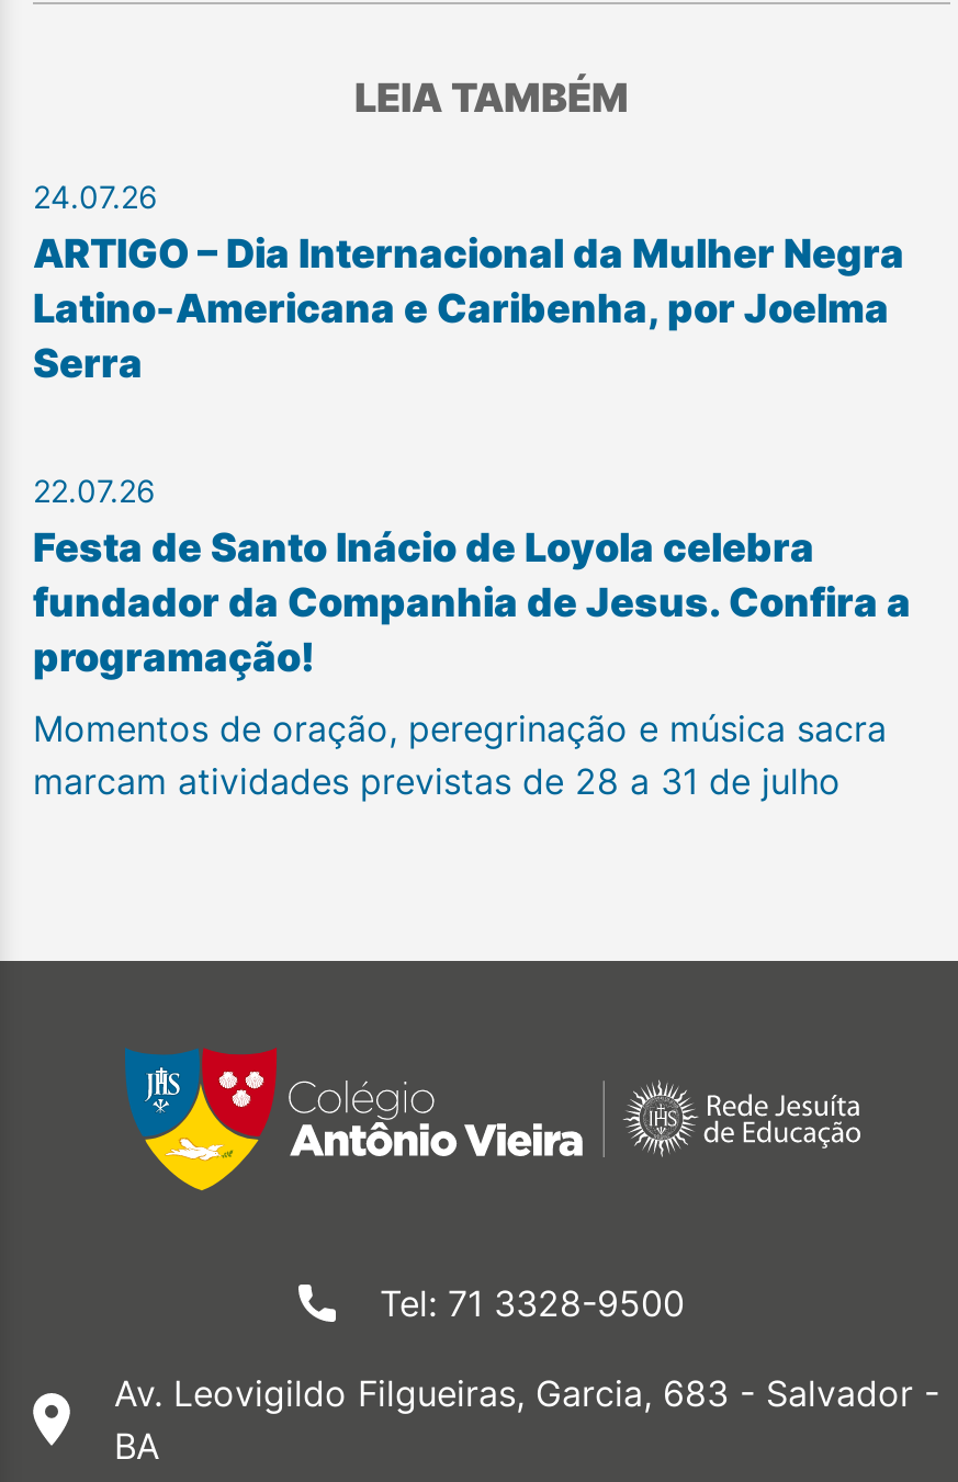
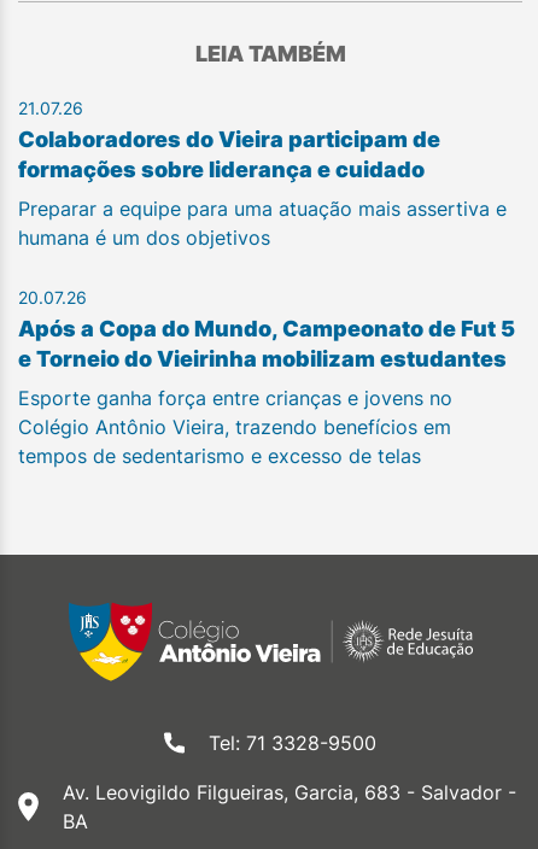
[33,179,911,804] 24.07.26 | ARTIGO – Dia Internacional da Mulher Negra | Latino-Americana e Caribenha, por Joelma | Serra | 22.07.26 | Festa de Santo Inácio de Loyola celebra | fundador da Companhia de Jesus. Confira a | programação! | Momentos de oração, peregrinação e música sacra | marcam atividades previstas de 28 a 31 de julho -> [18,98,515,469] 21.07.26 | Colaboradores do Vieira participam de | formações sobre liderança e cuidado | Preparar a equipe para uma atuação mais assertiva e | humana é um dos objetivos | 20.07.26 | Após a Copa do Mundo, Campeonato de Fut 5 | e Torneio do Vieirinha mobilizam estudantes | Esporte ganha força entre crianças e jovens no | Colégio Antônio Vieira, trazendo benefícios em | tempos de sedentarismo e excesso de telas

